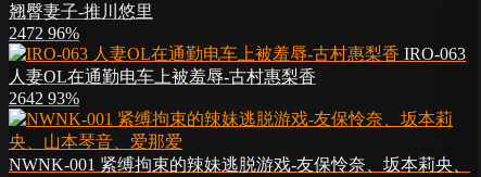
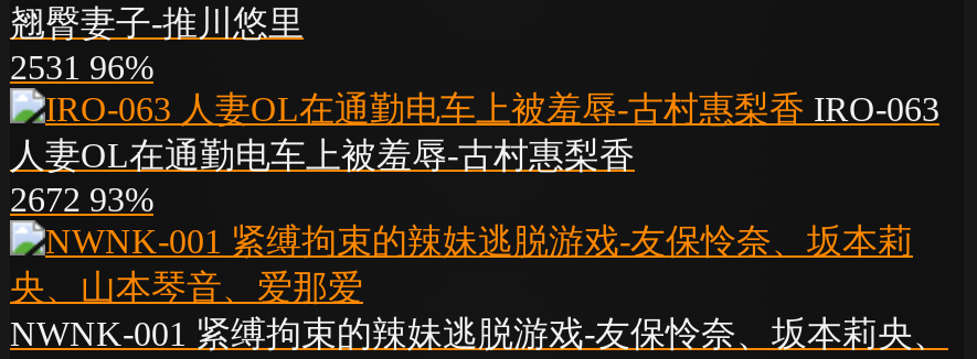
[9,24,79,42] 2472 96% -> [10,48,153,86] 2531 96%
[9,89,79,107] 2642 93% -> [10,180,153,218] 2672 93%

